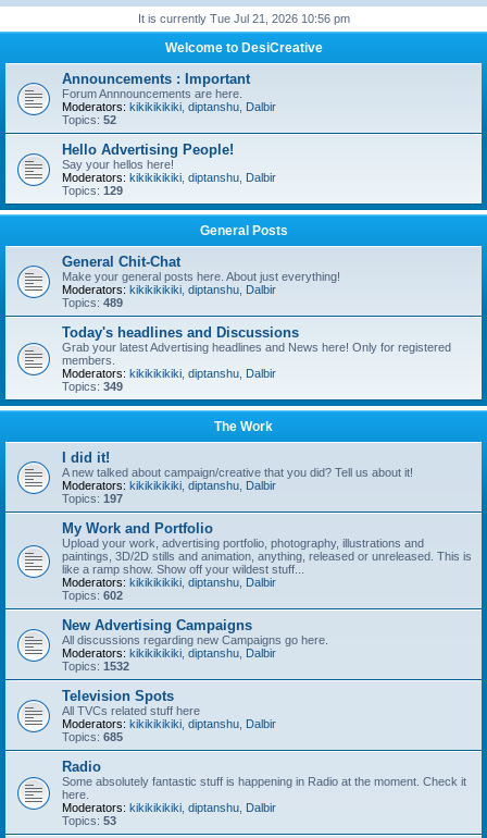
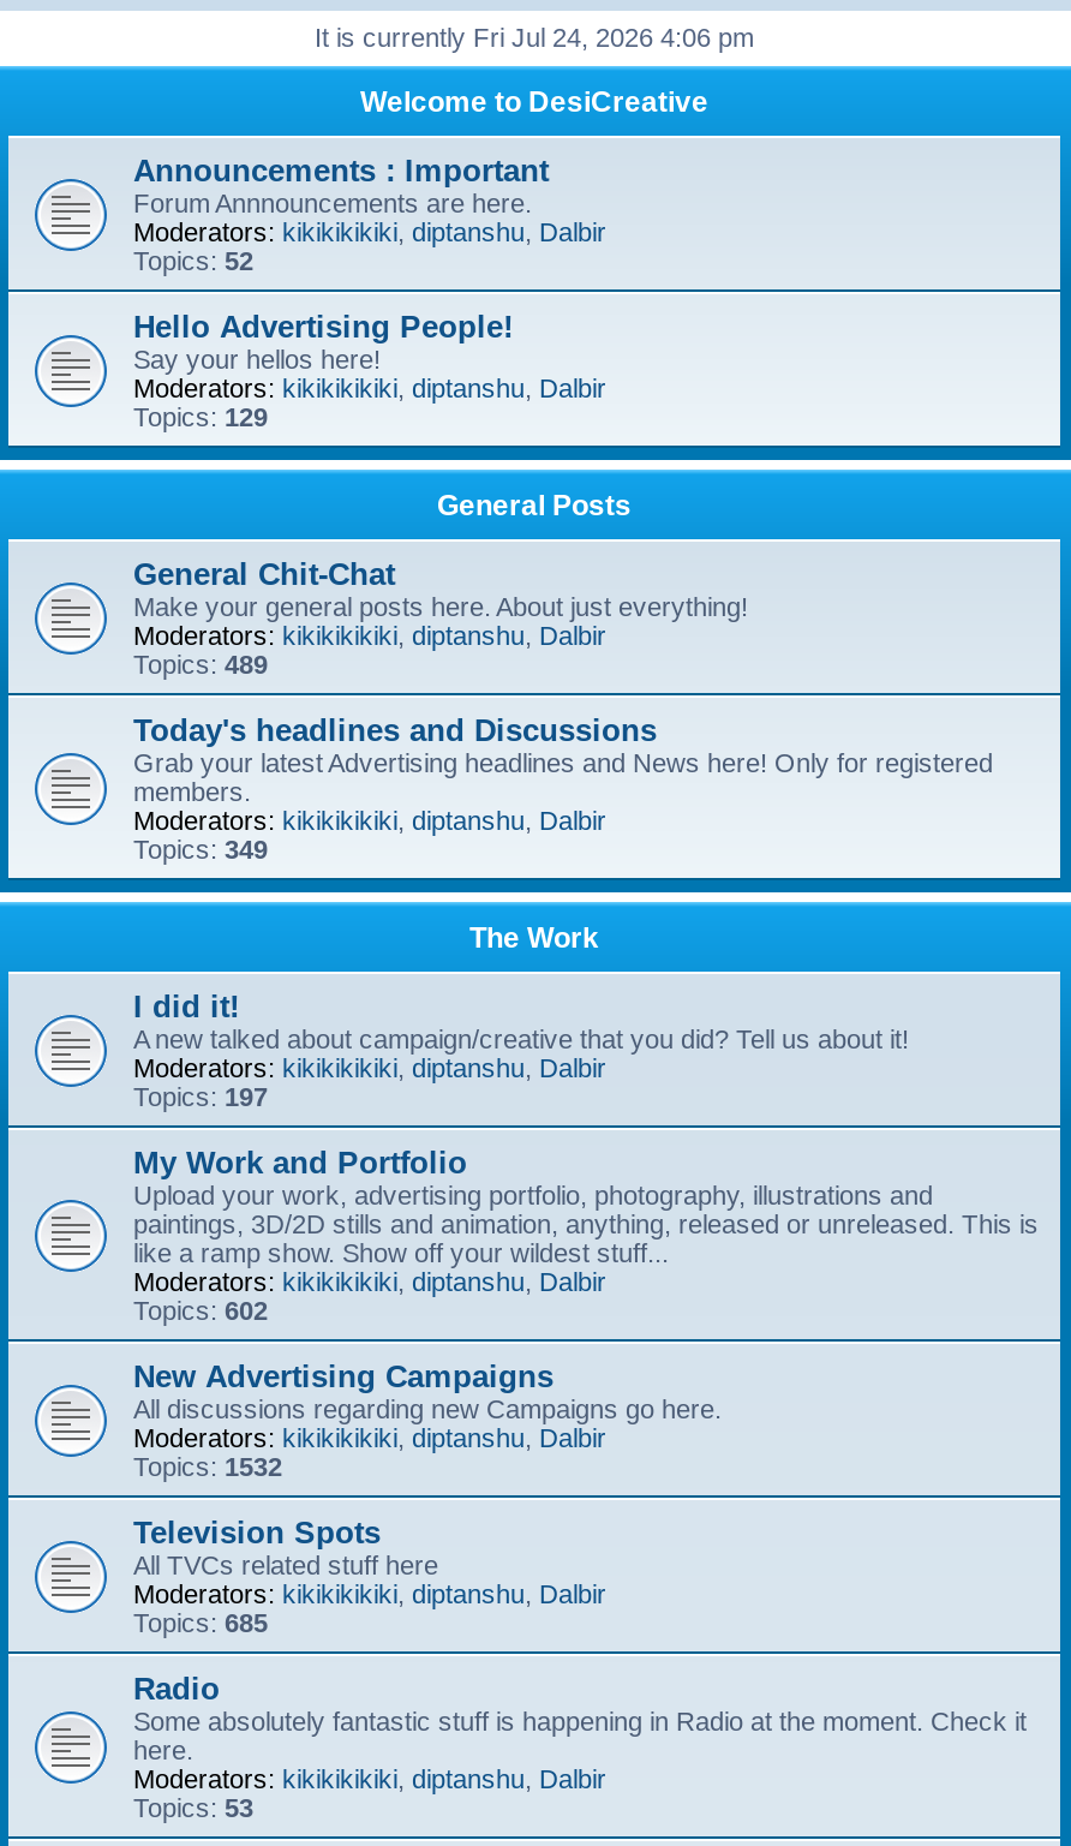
[138,12,349,25] It is currently Tue Jul 21, 2026 10:56 pm -> [315,23,754,52] It is currently Fri Jul 24, 2026 4:06 pm

